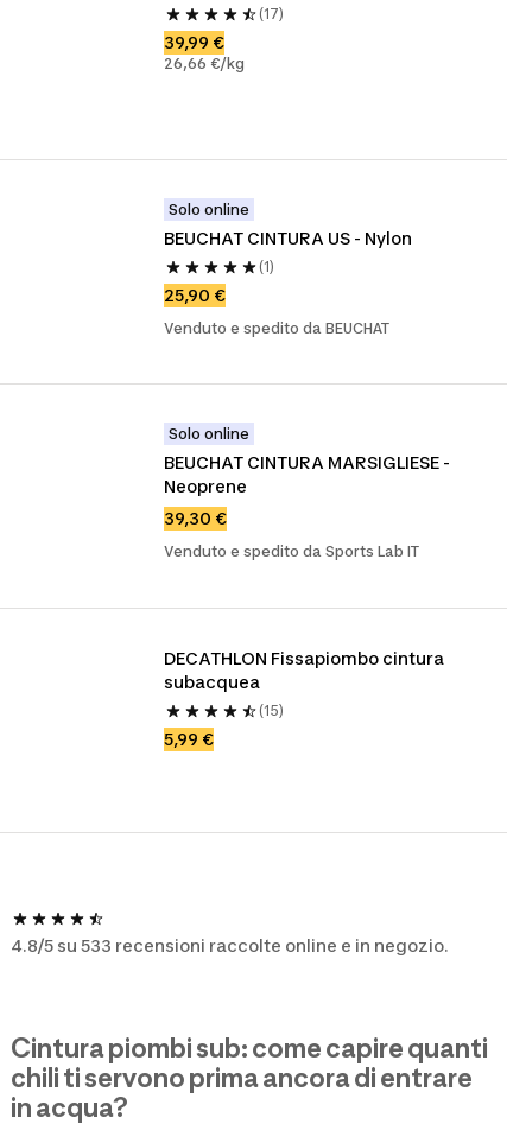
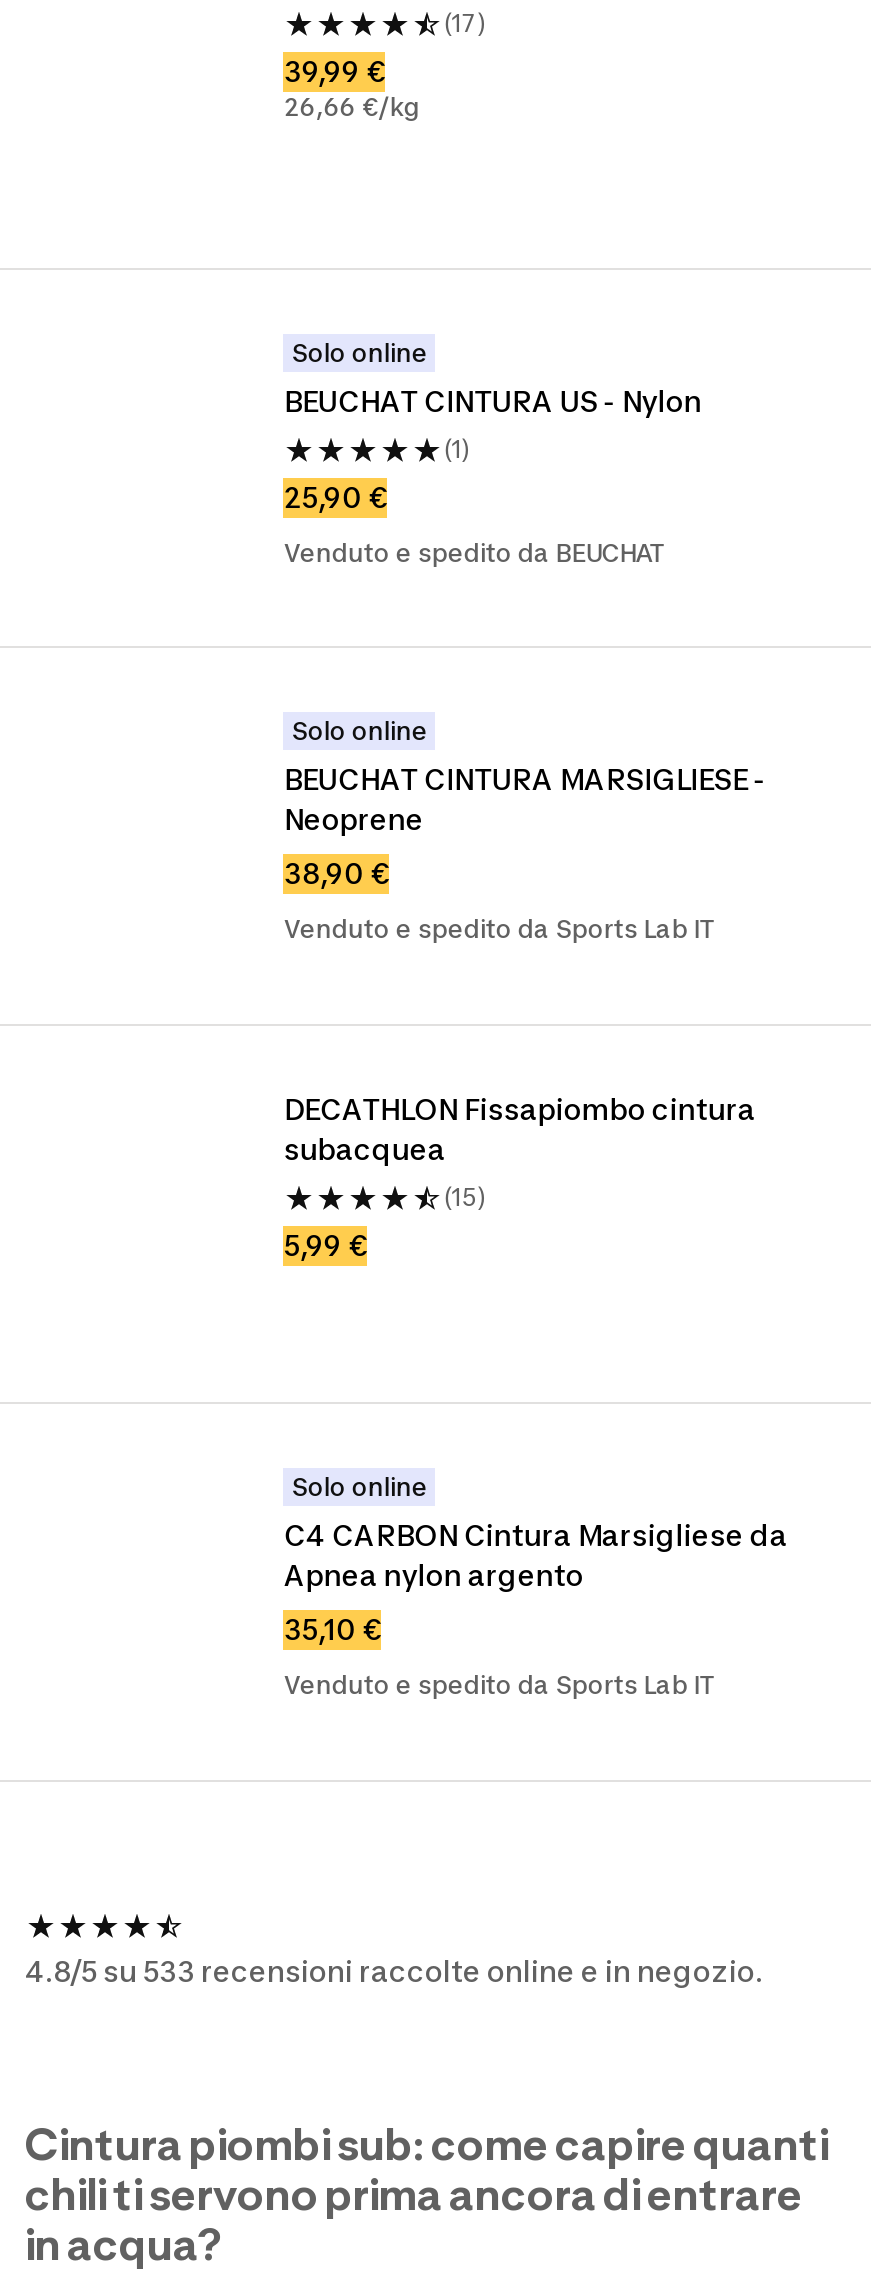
[164,508,227,528] 39,30 € -> [284,856,390,890] 38,90 €
none -> [284,1472,788,1700] Solo online | C4 CARBON Cintura Marsigliese da | Apnea nylon argento | 35,10 € | Venduto e spedito da Sports Lab IT

